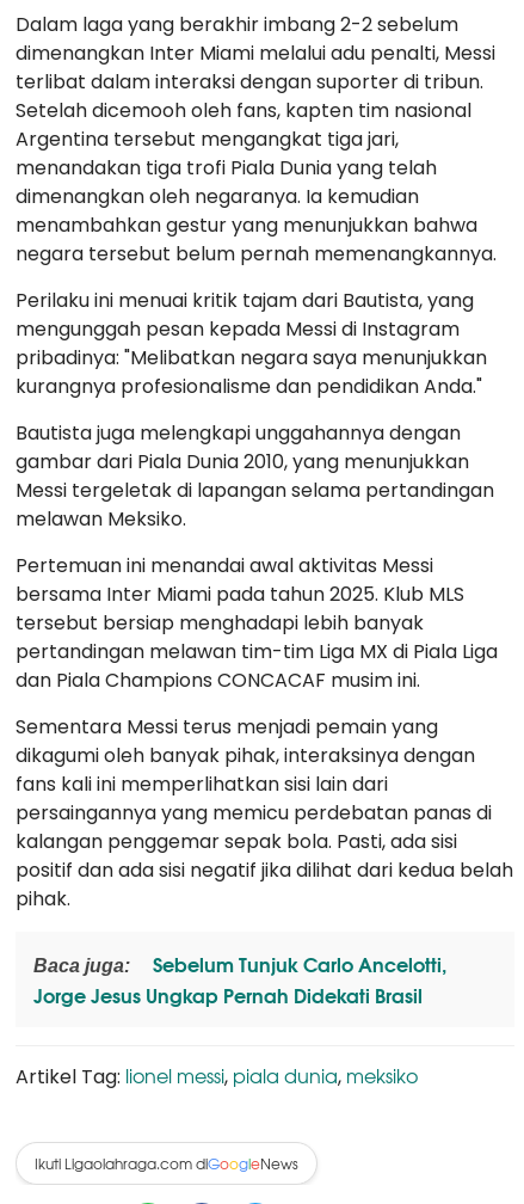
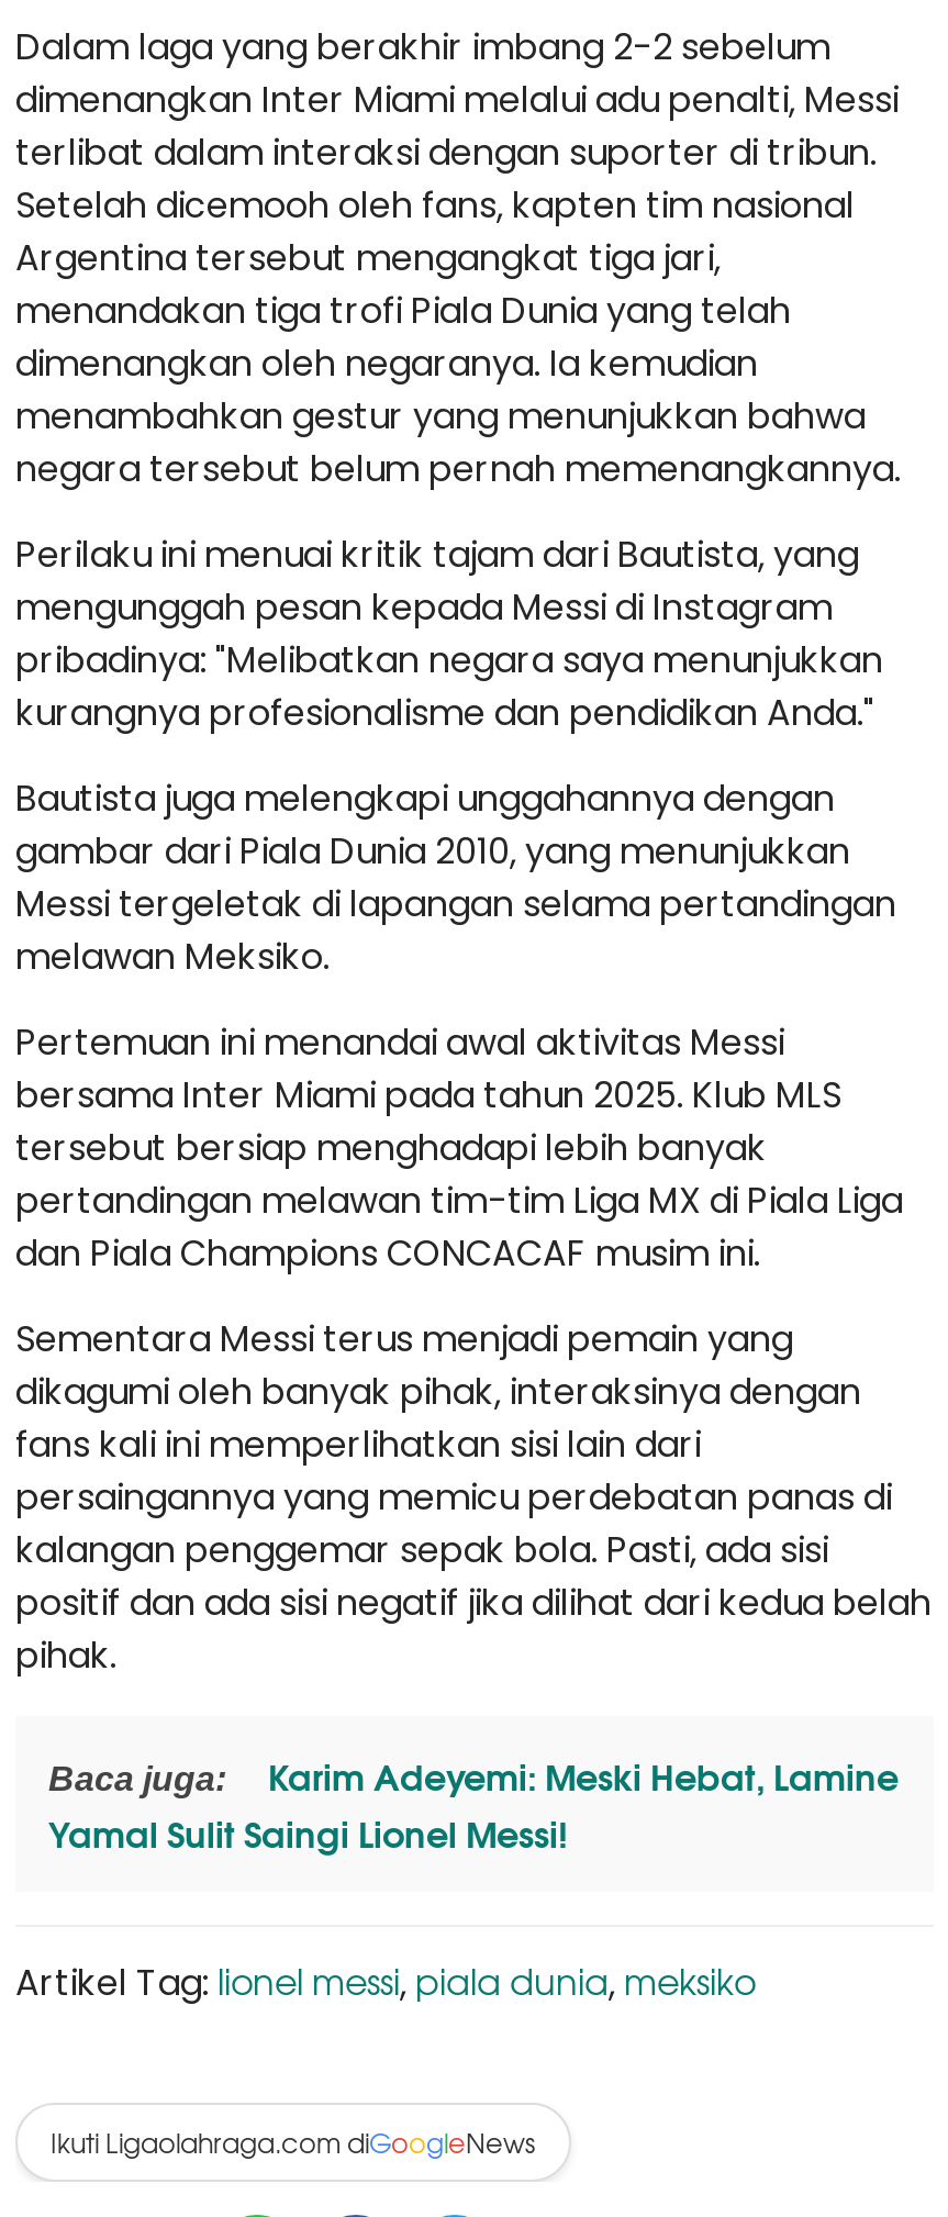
[33,948,446,1009] Sebelum Tunjuk Carlo Ancelotti, | Jorge Jesus Ungkap Pernah Didekati Brasil -> [48,1747,899,1859] Karim Adeyemi: Meski Hebat, Lamine | Yamal Sulit Saingi Lionel Messi!

